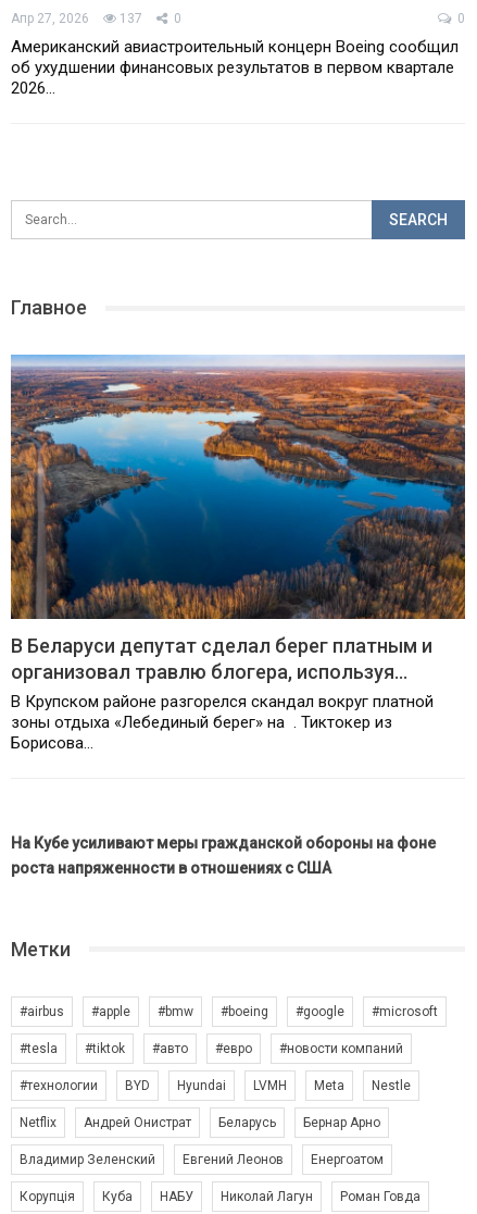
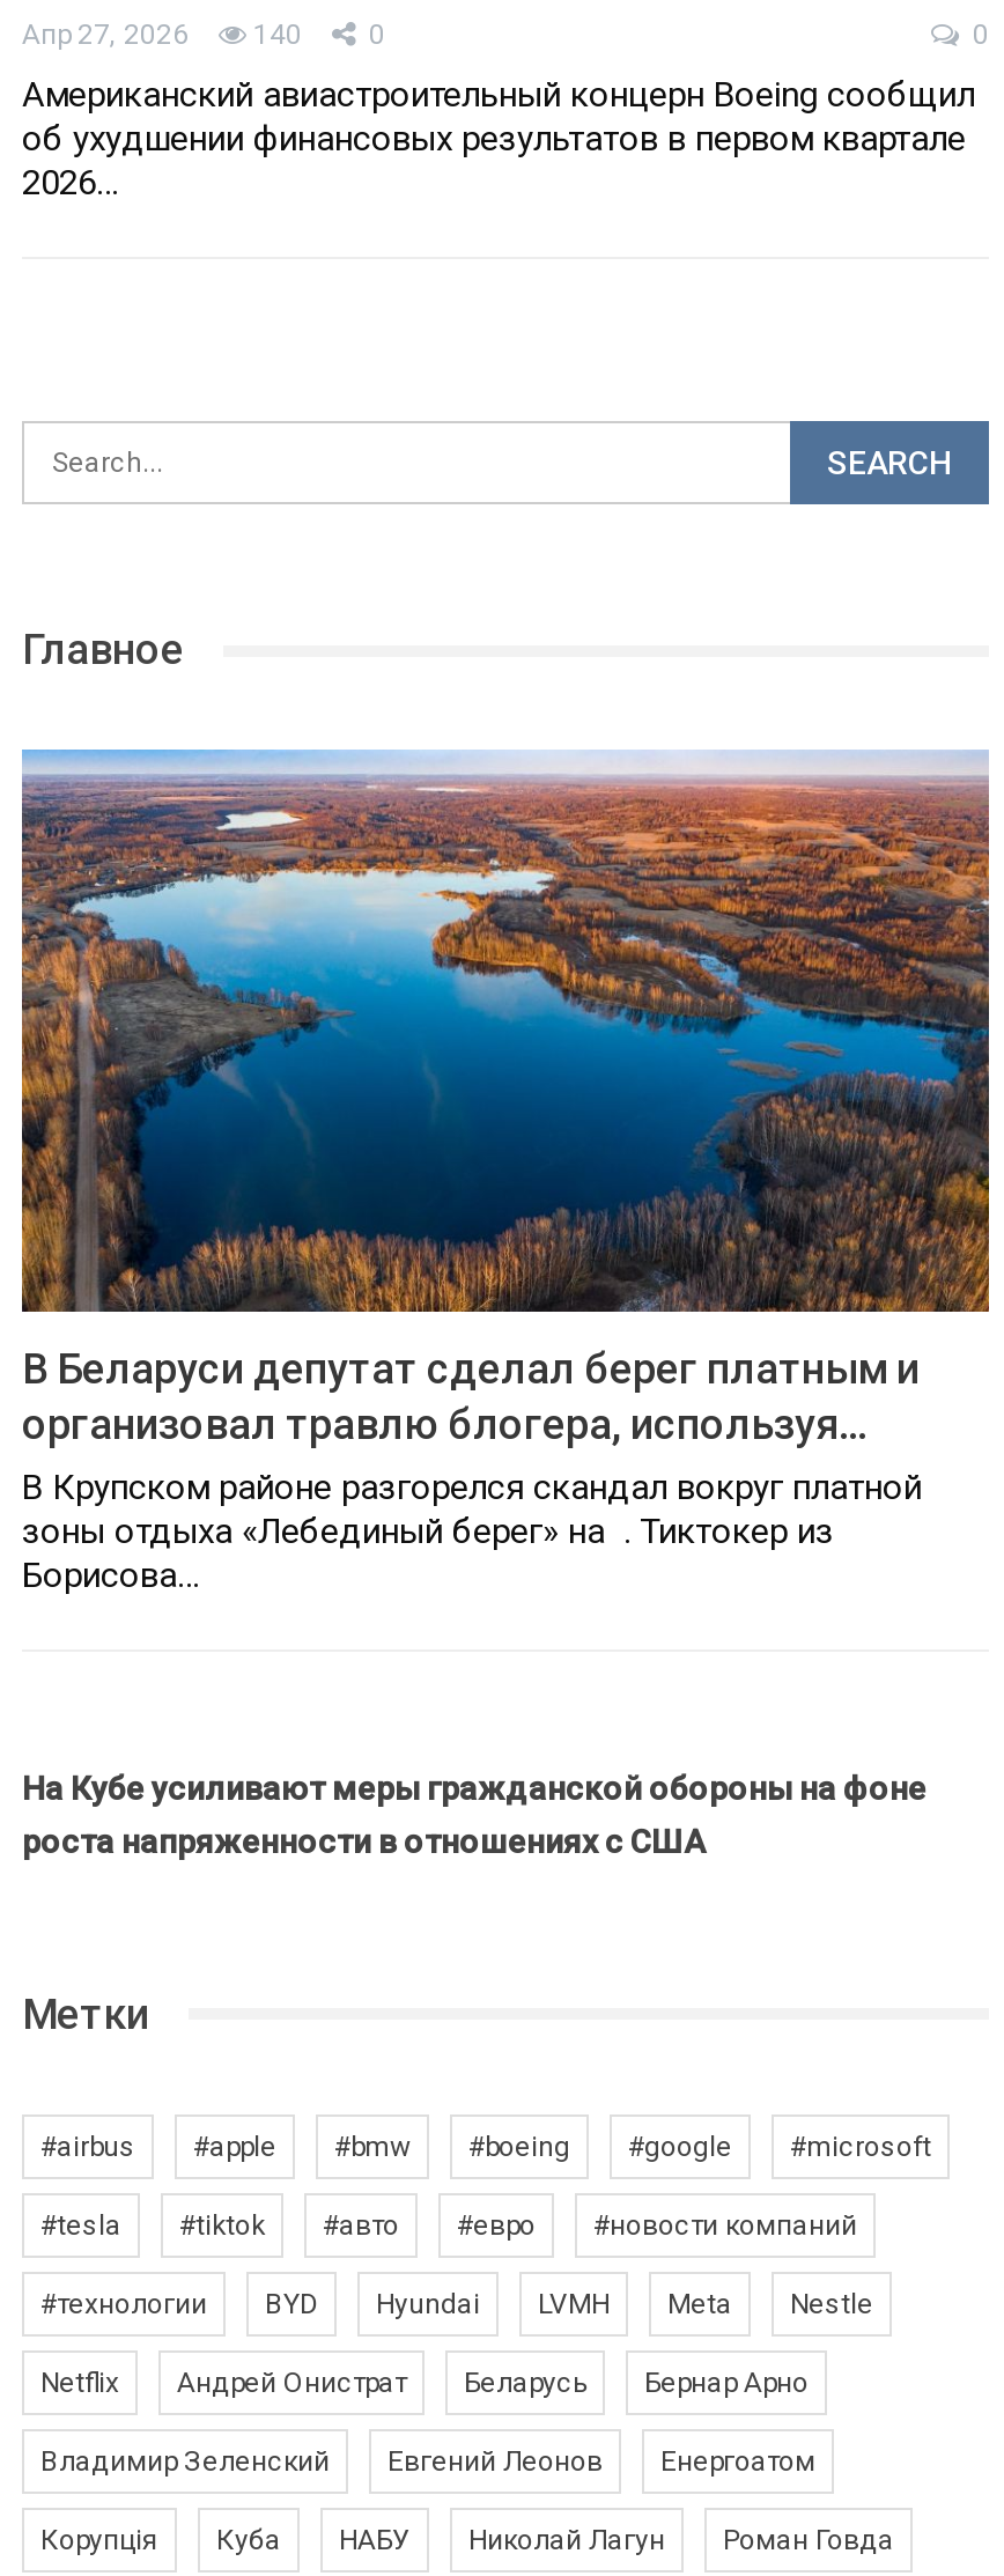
[120,11,181,27] 137 0 -> [253,19,385,52] 140 0

